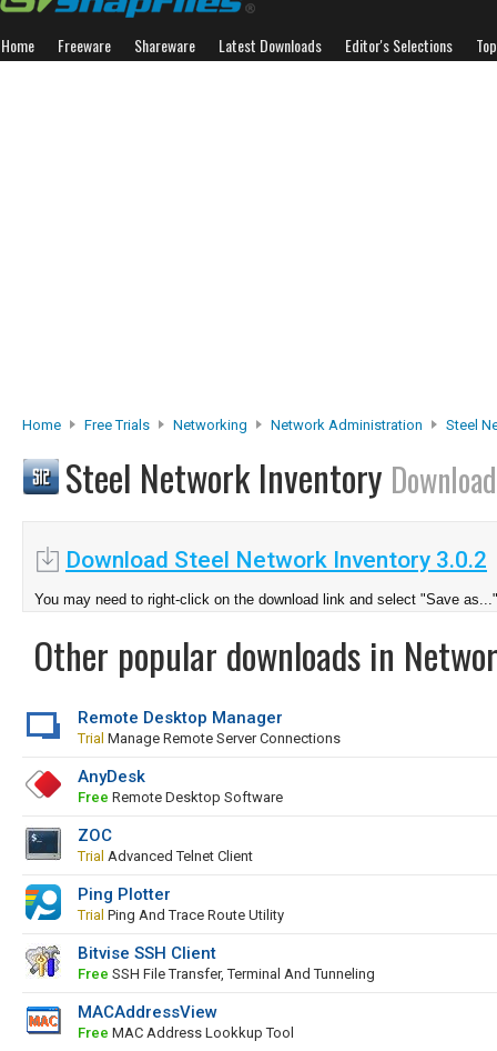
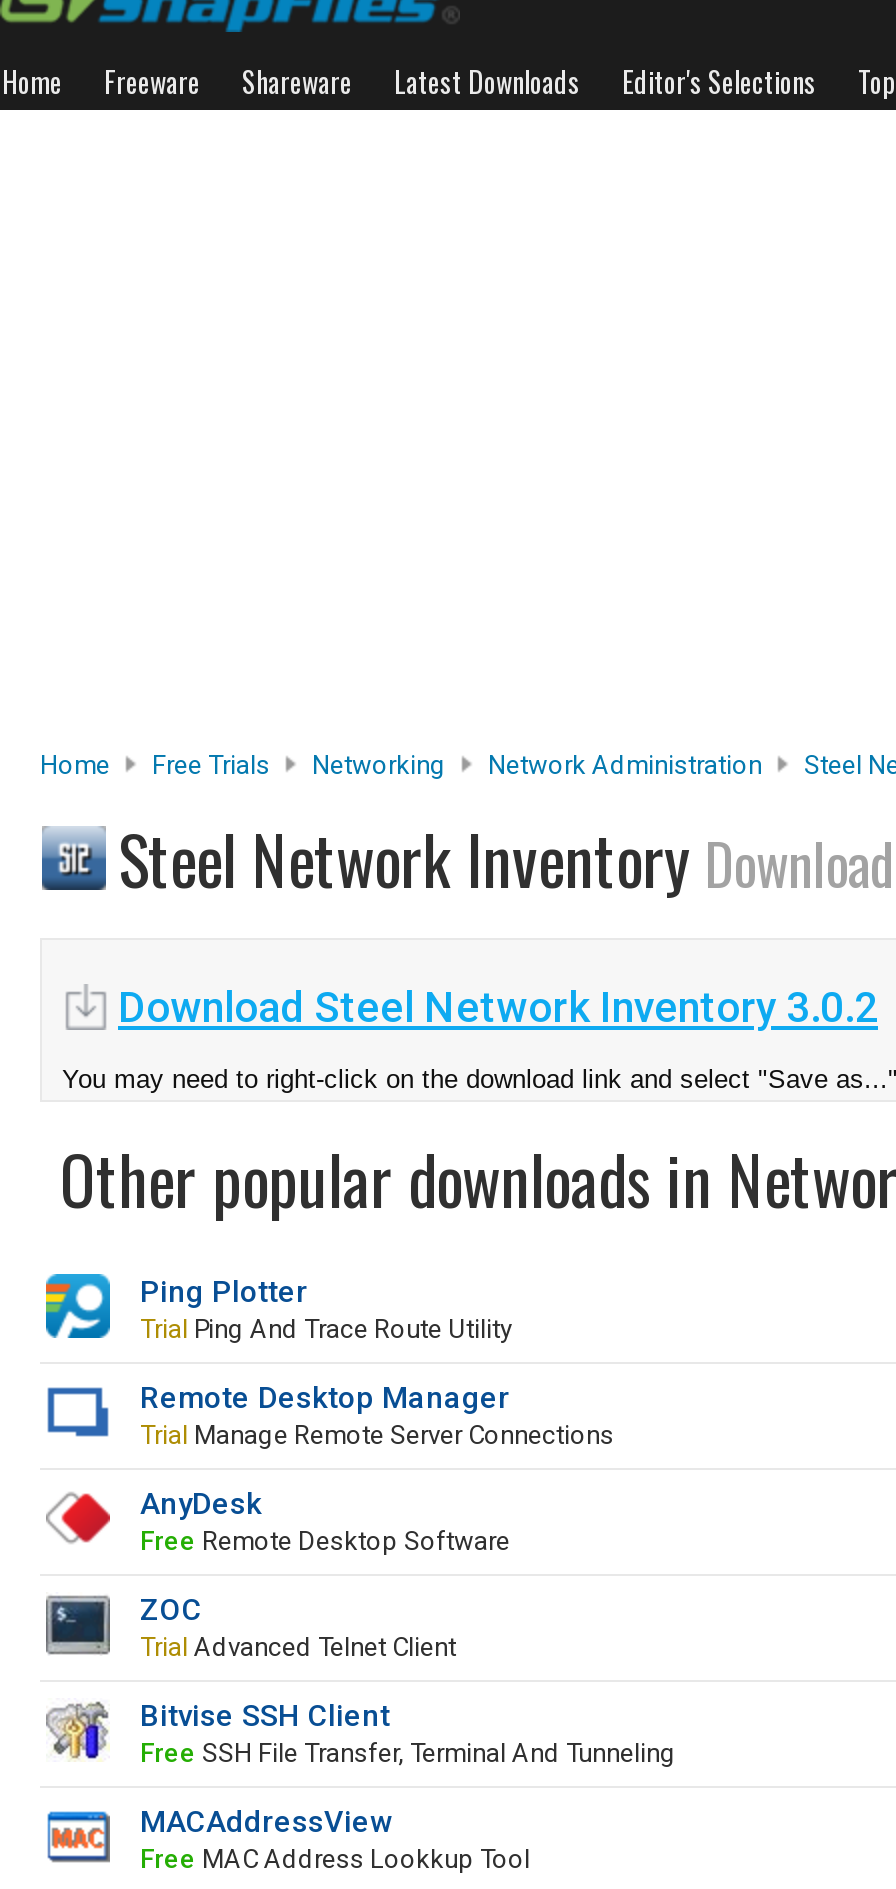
moved [78,708,341,864] -> [140,1380,614,1662]: Remote Desktop Manager | Trial Manage Remote Server Connections | AnyDesk | Free Remote Desktop Software | ZOC | Trial Advanced Telnet Client
moved [24,883,284,923] -> [44,1272,512,1344]: [image] | Ping Plotter | Trial Ping And Trace Route Utility

